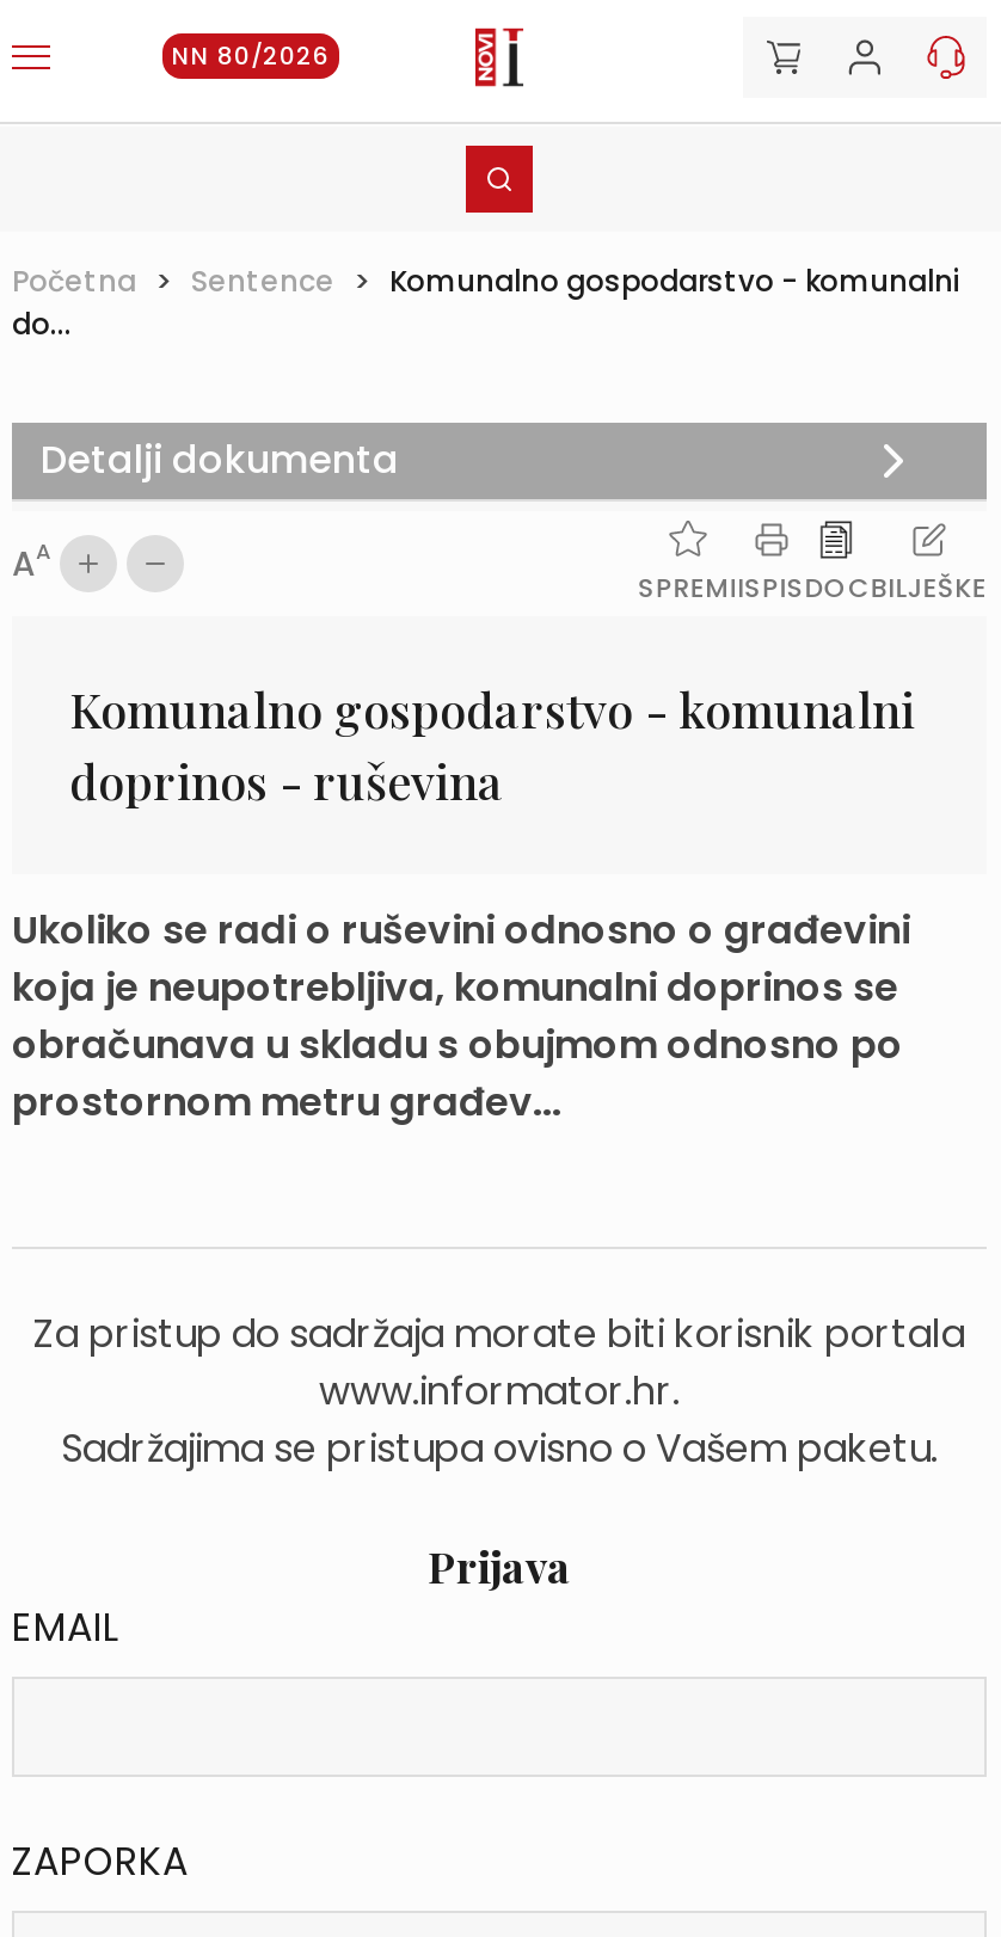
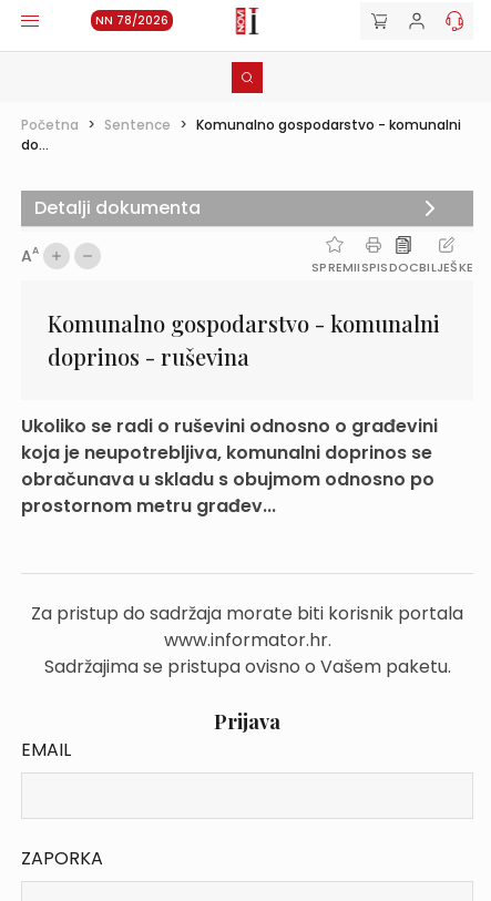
[172,38,330,74] NN 80/2026 -> [95,12,168,29] NN 78/2026

